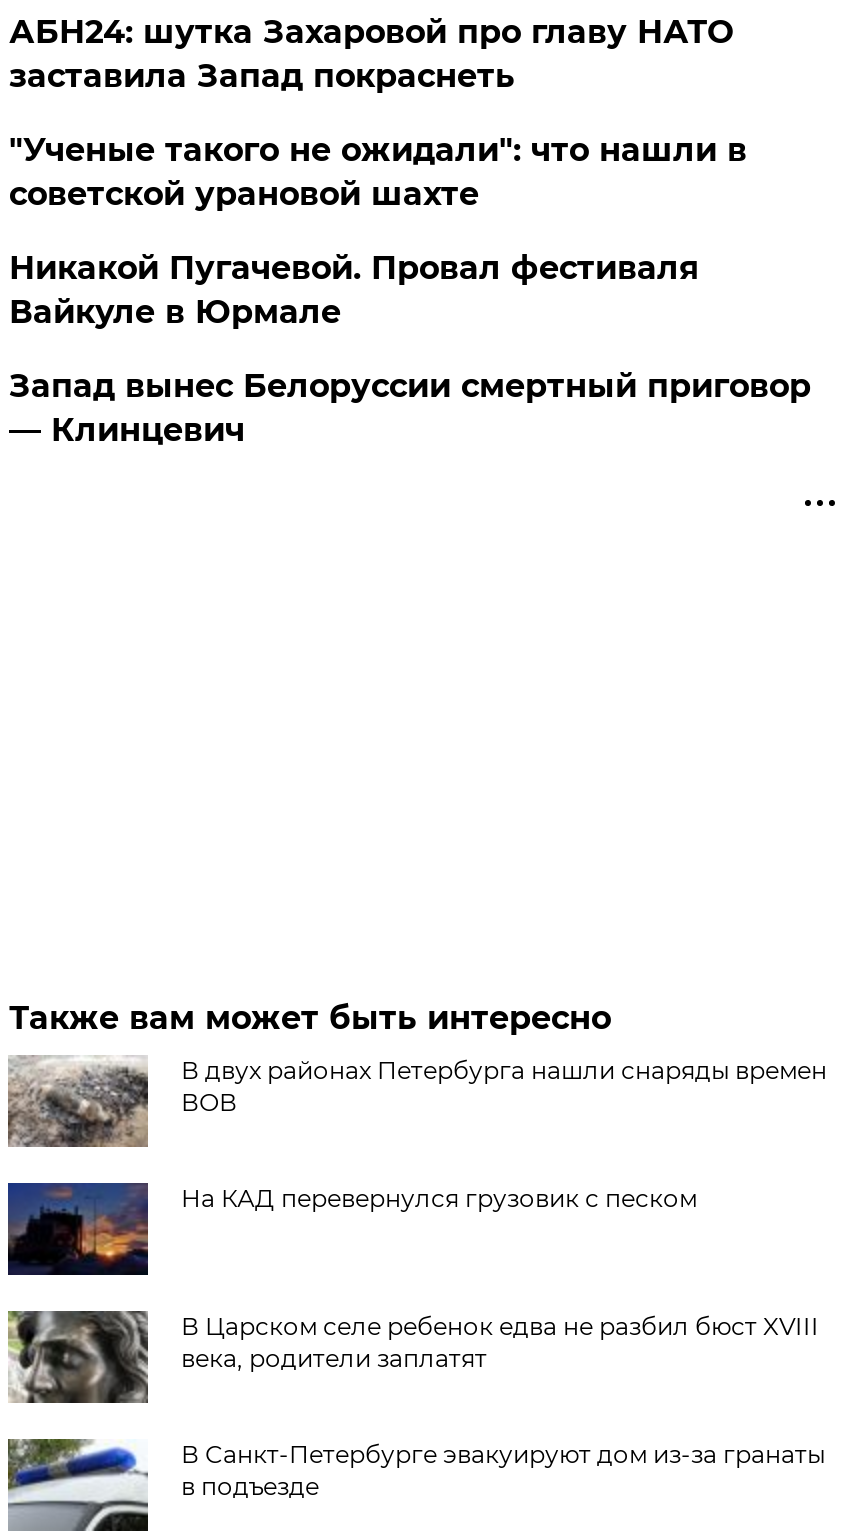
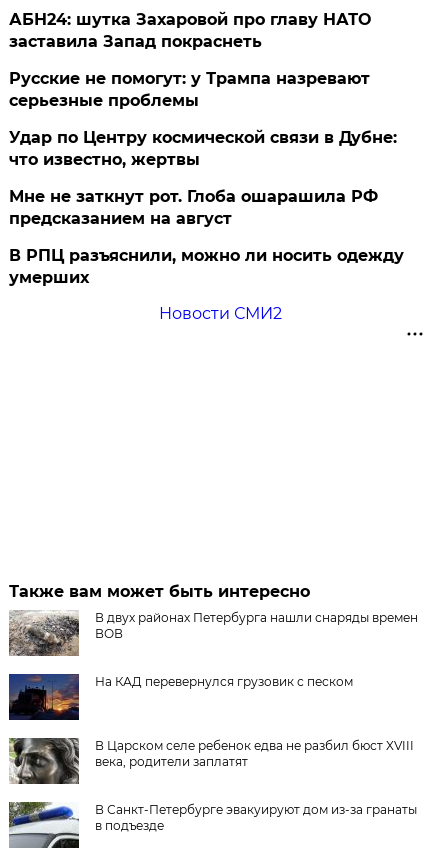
[9,131,811,449] "Ученые такого не ожидали": что нашли в | советской урановой шахте | Никакой Пугачевой. Провал фестиваля | Вайкуле в Юрмале | Запад вынес Белоруссии смертный приговор | — Клинцевич -> [9,69,404,323] Русские не помогут: у Трампа назревают | серьезные проблемы | Удар по Центру космической связи в Дубне: | что известно, жертвы | Мне не заткнут рот. Глоба ошарашила РФ | предсказанием на август | В РПЦ разъяснили, можно ли носить одежду | умерших | Новости СМИ2

